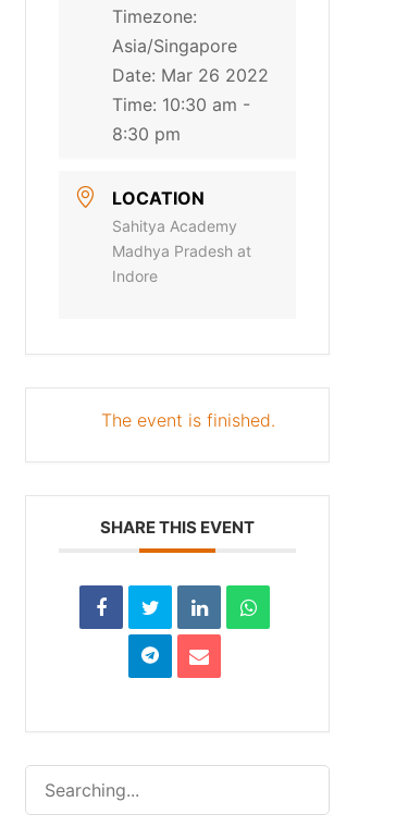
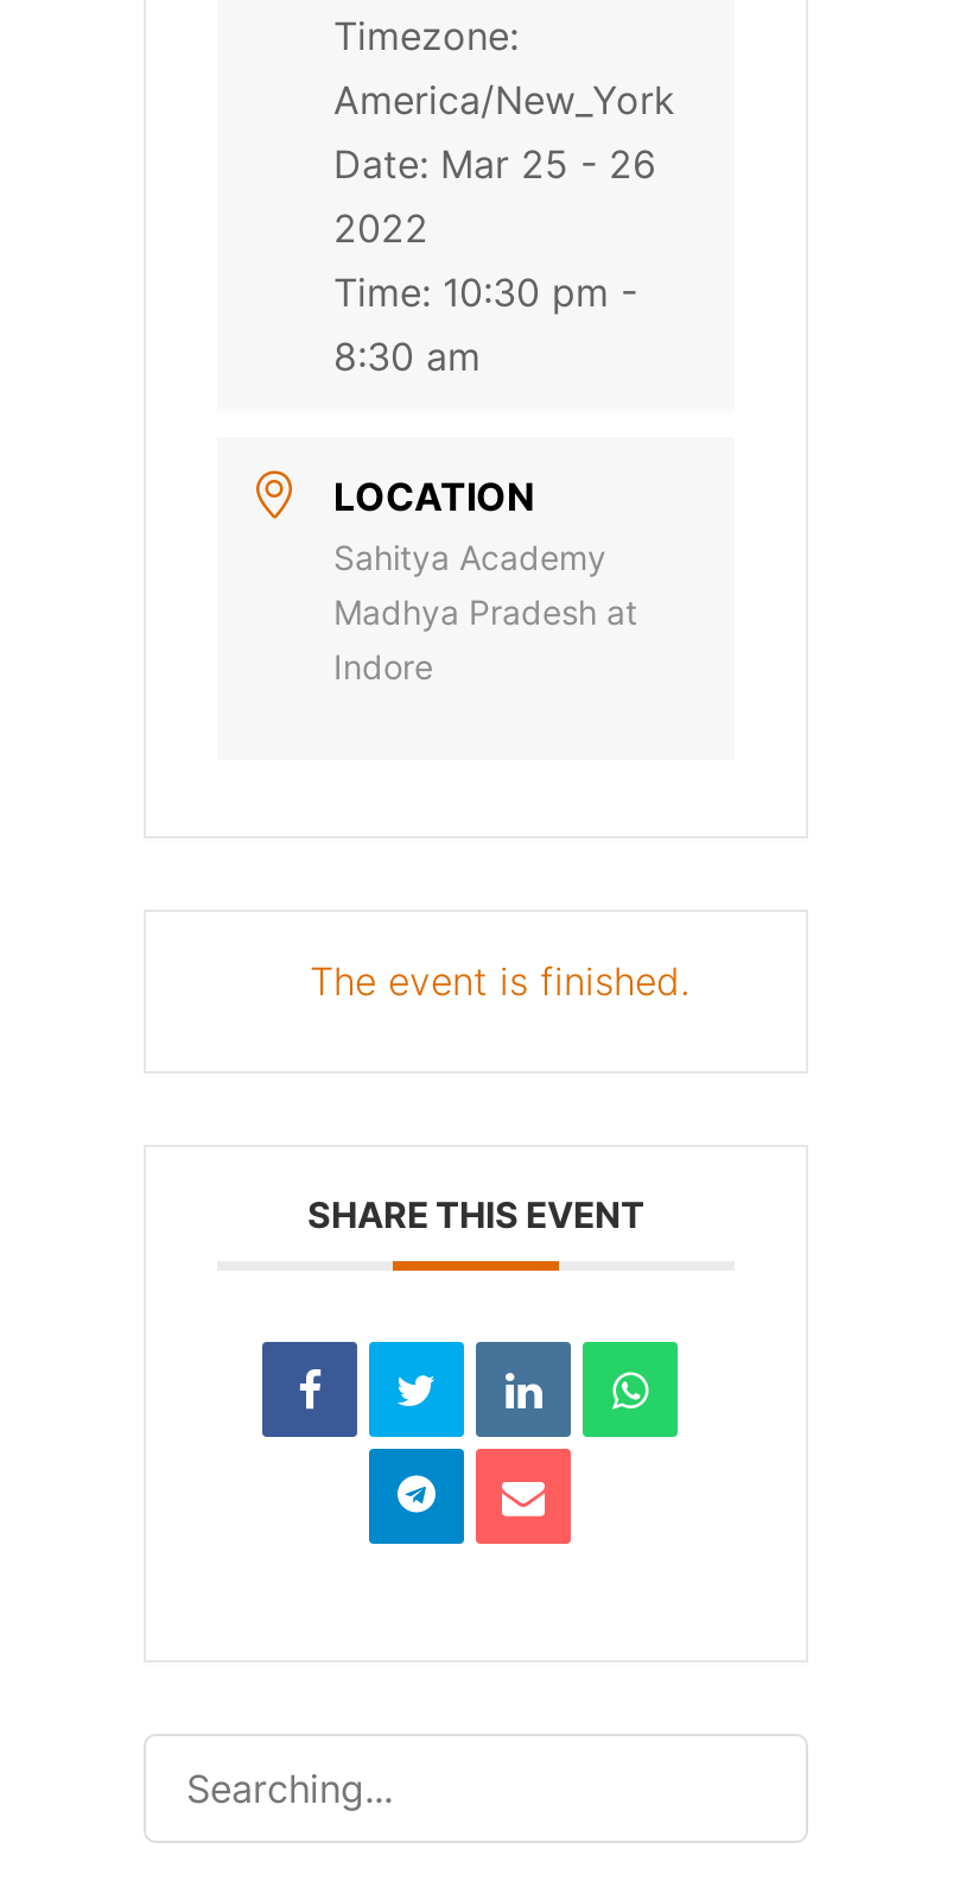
[112,35,269,145] Asia/Singapore | Date: Mar 26 2022 | Time: 10:30 am - | 8:30 pm -> [333,77,675,381] America/New_York | Date: Mar 25 - 26 | 2022 | Time: 10:30 pm - | 8:30 am

